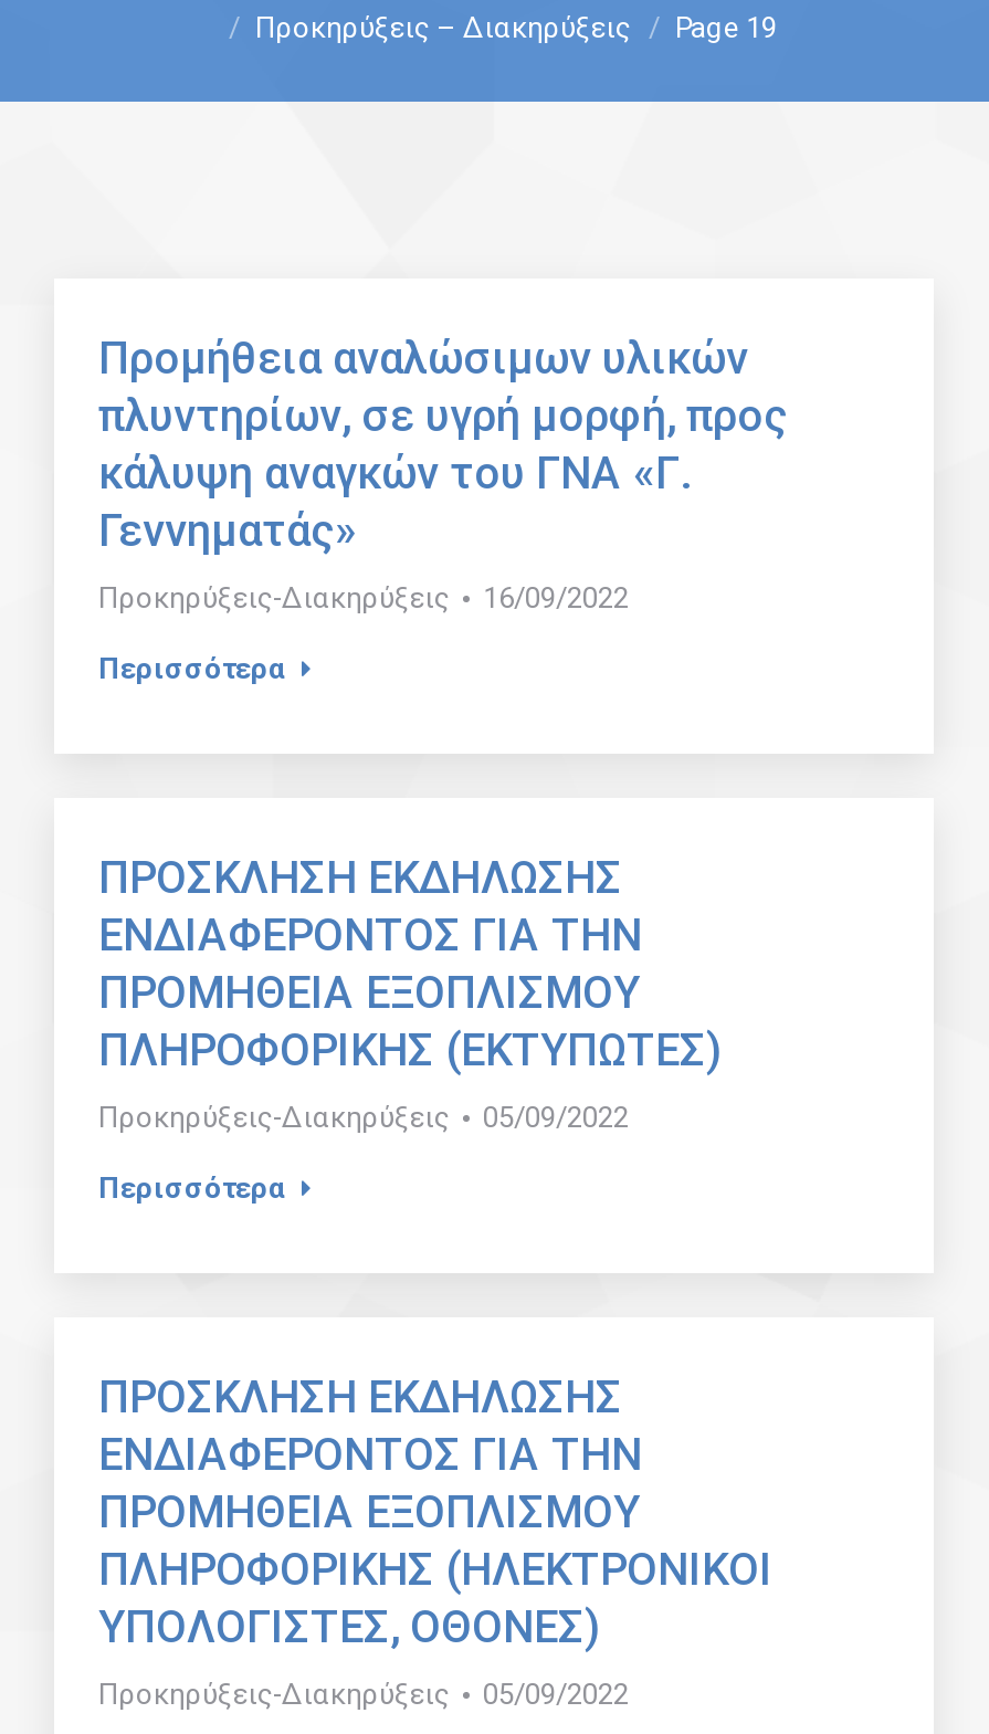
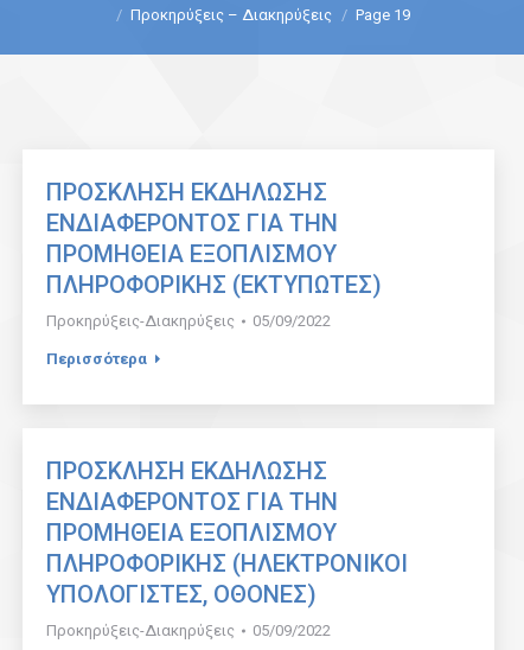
[98,332,788,685] Προμήθεια αναλώσιμων υλικών | πλυντηρίων, σε υγρή μορφή, προς | κάλυψη αναγκών του ΓΝΑ «Γ. | Γεννηματάς» | Προκηρύξεις-Διακηρύξεις | 16/09/2022 | Περισσότερα -> none

